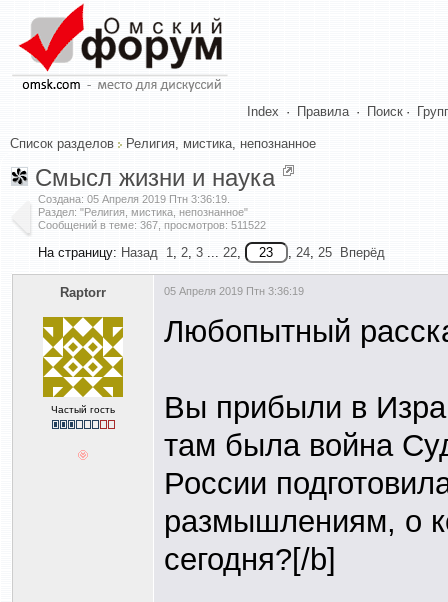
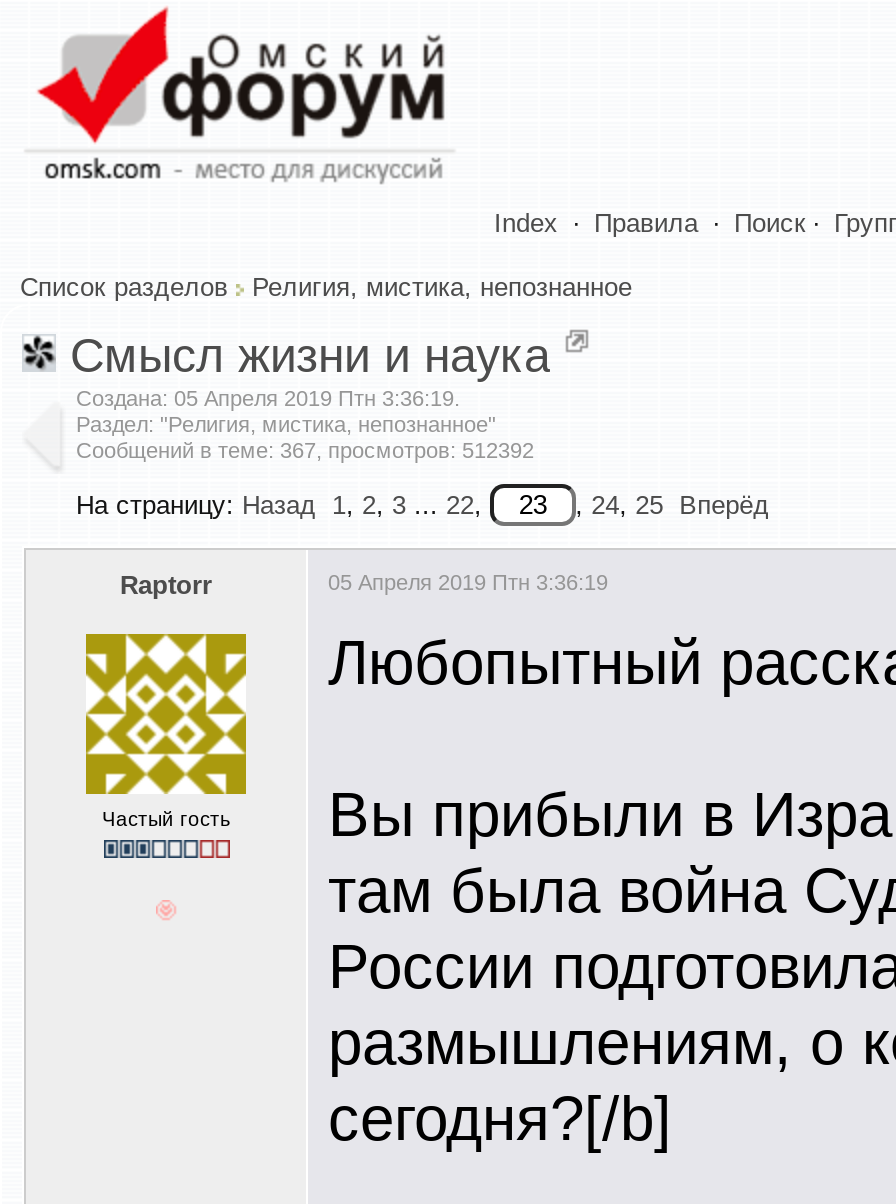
[38,219,266,231] Сообщений в теме: 367, просмотров: 511522 -> [76,438,534,462] Сообщений в теме: 367, просмотров: 512392

